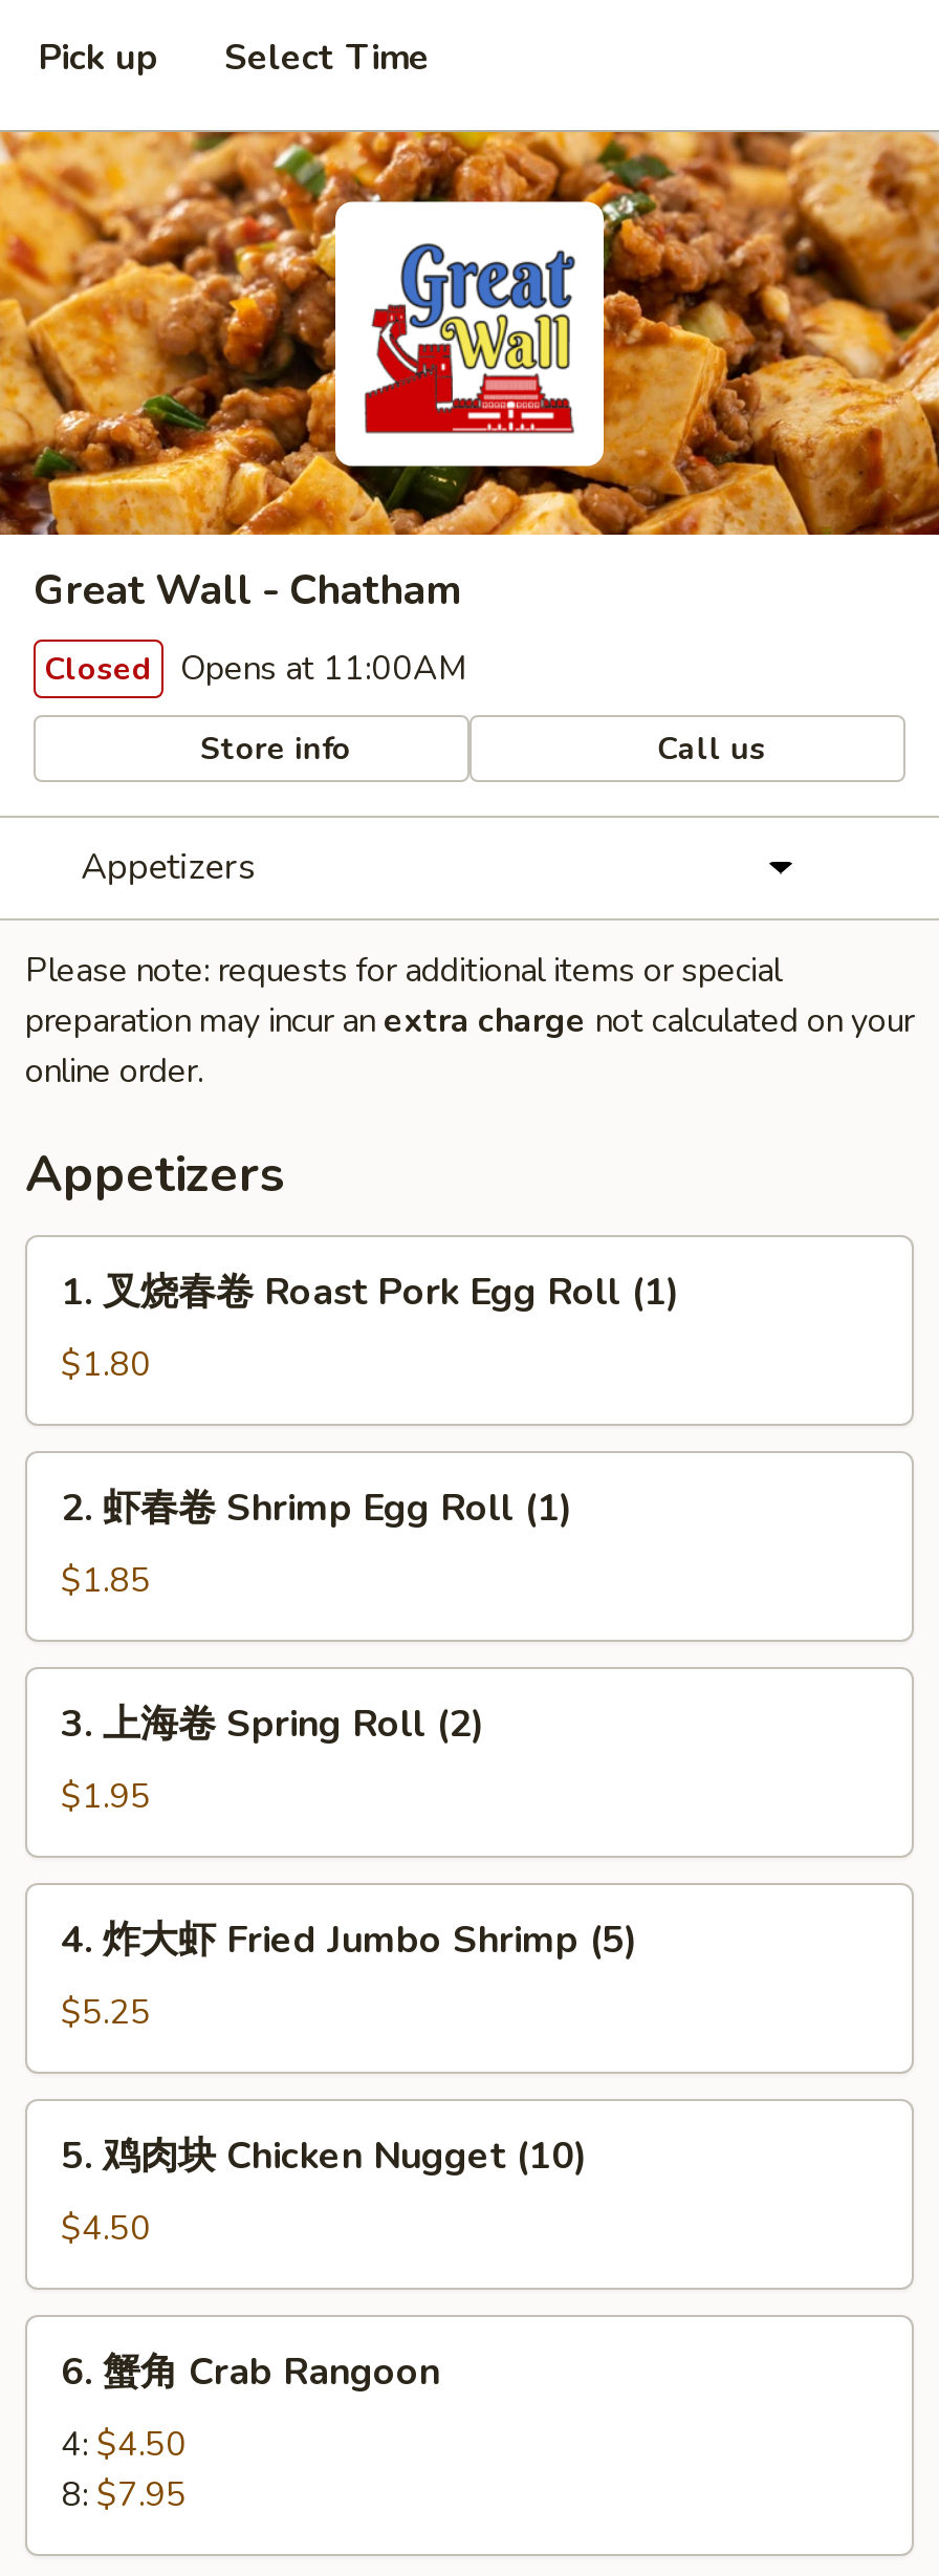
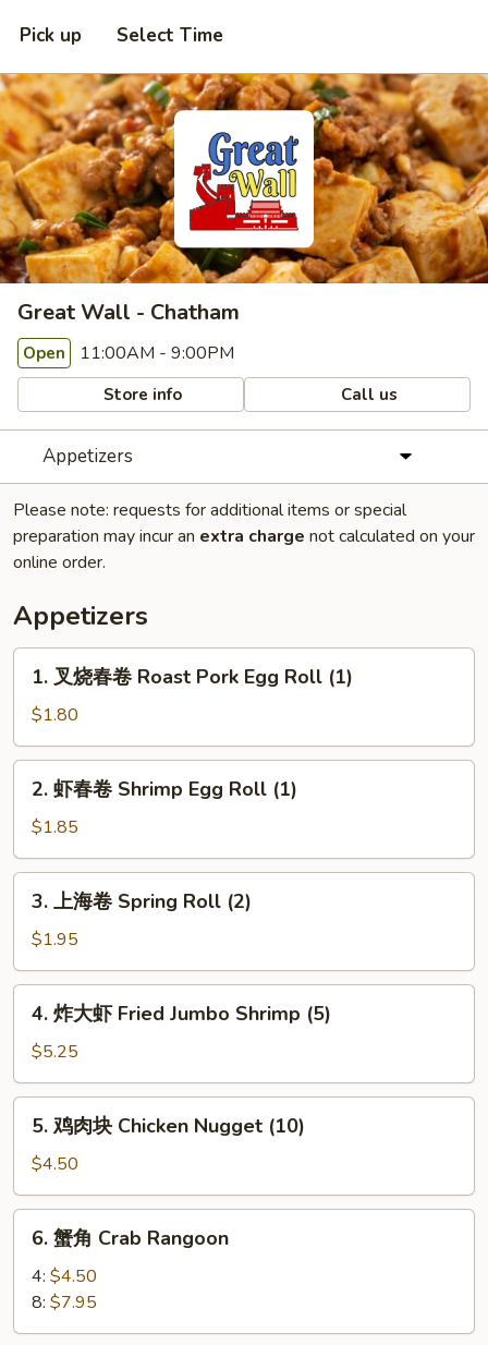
[44,646,467,692] Closed Opens at 11:00AM -> [23,341,234,365] Open 11:00AM - 9:00PM

